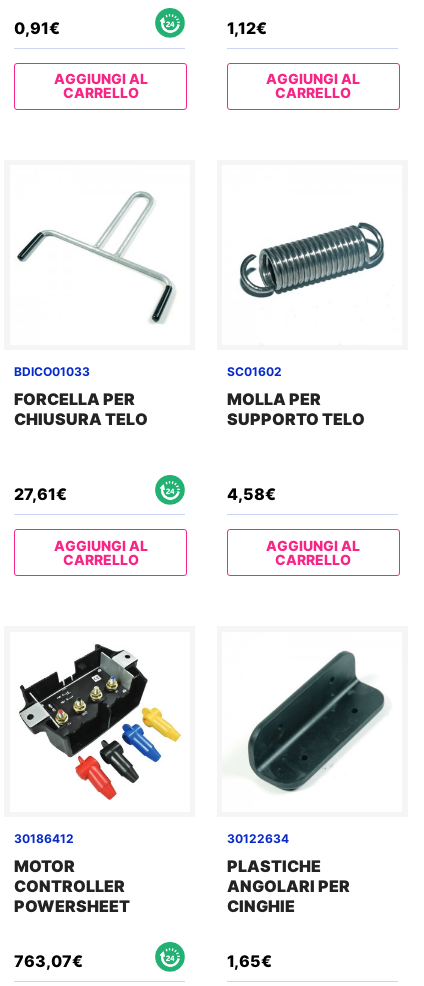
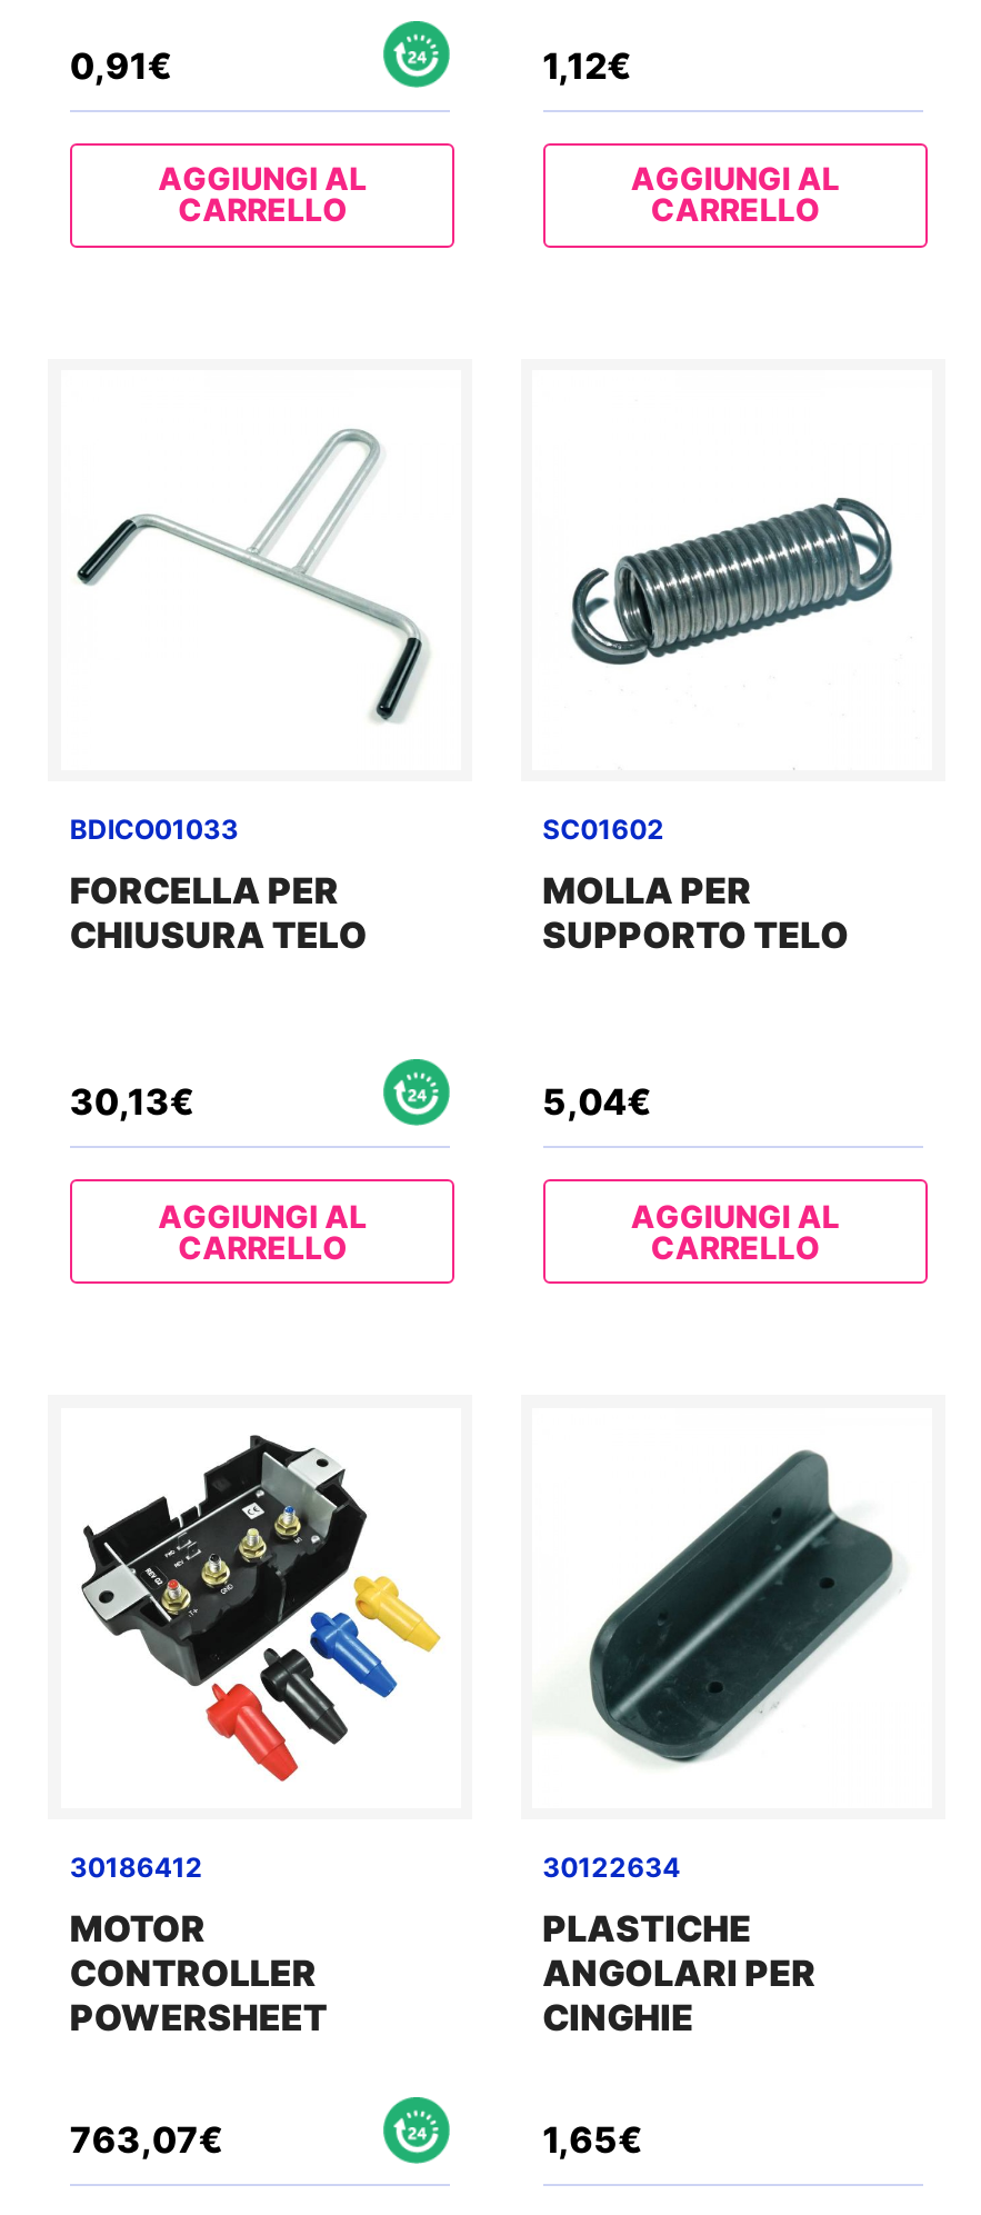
[14,484,67,504] 27,61€ -> [70,1080,194,1124] 30,13€
[227,484,276,504] 4,58€ -> [542,1080,651,1124] 5,04€

